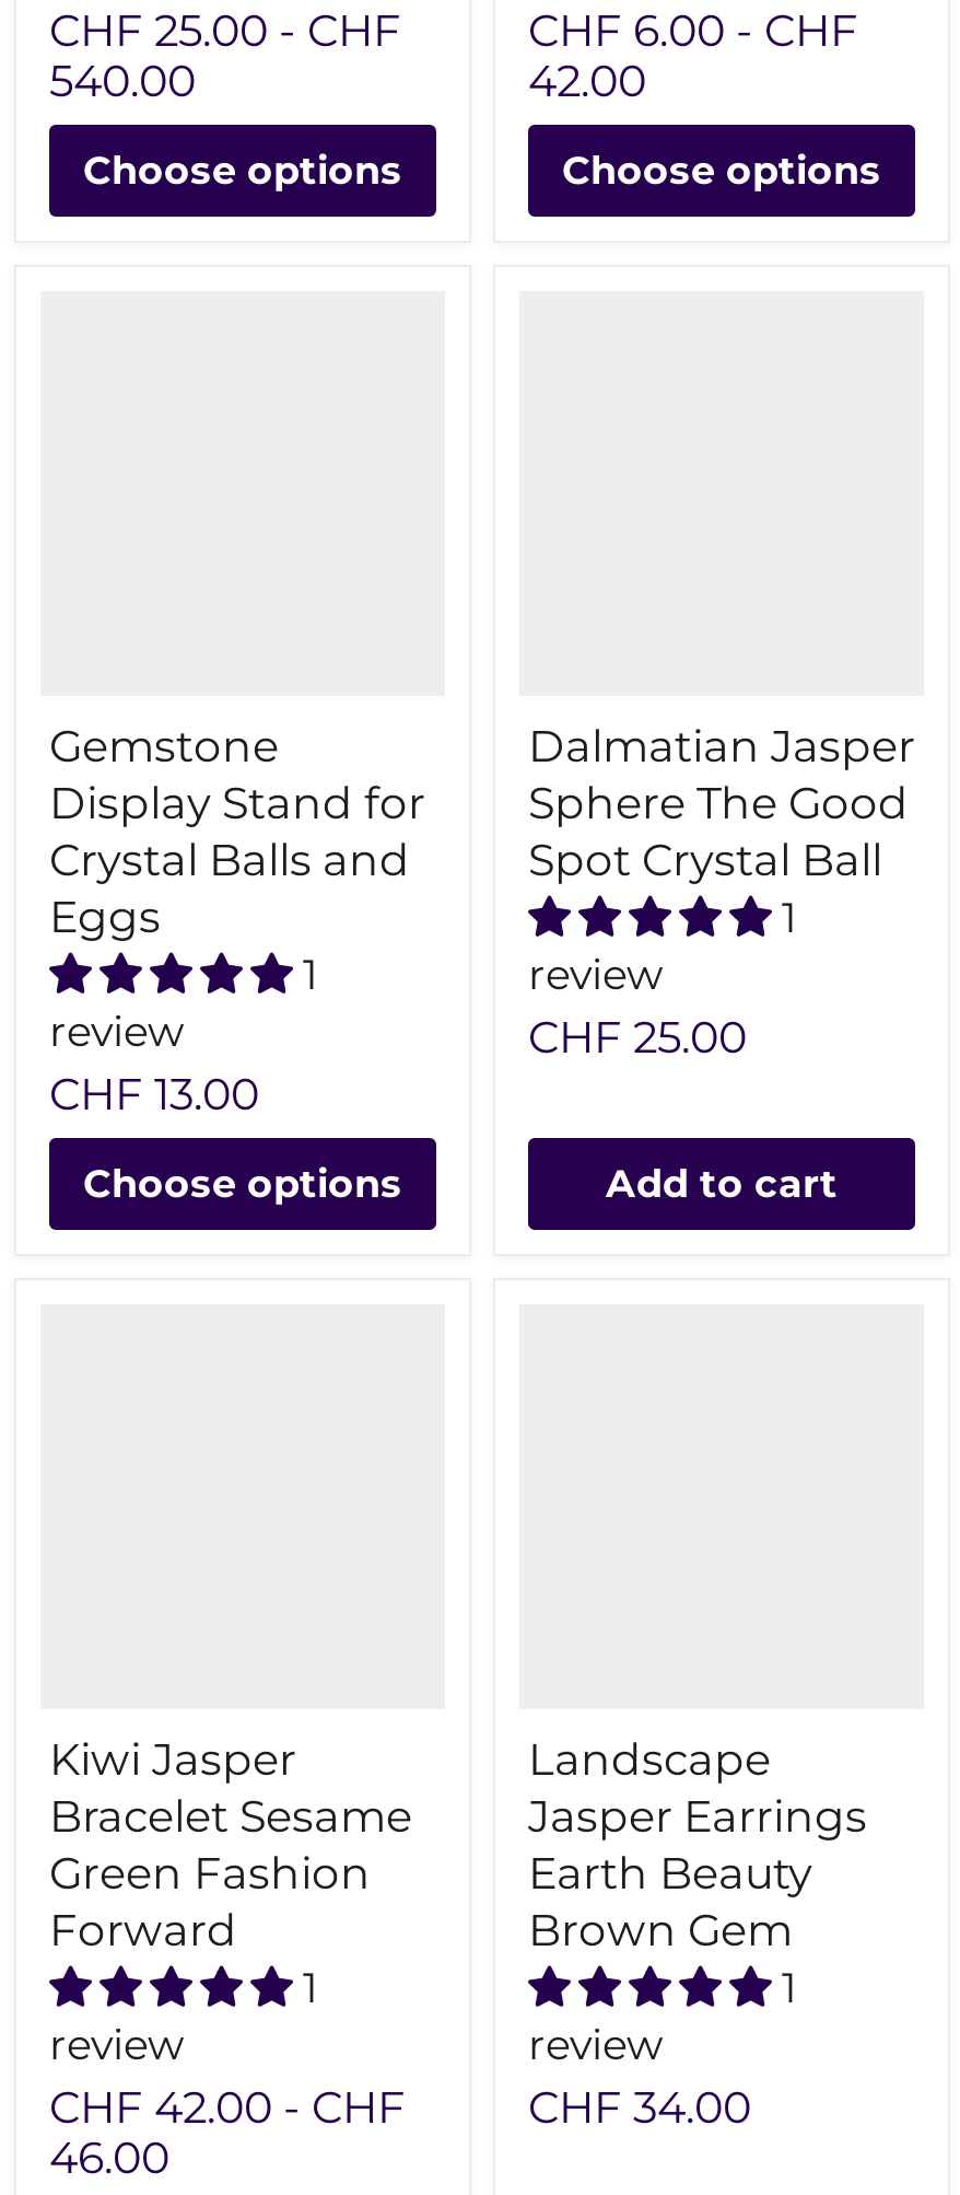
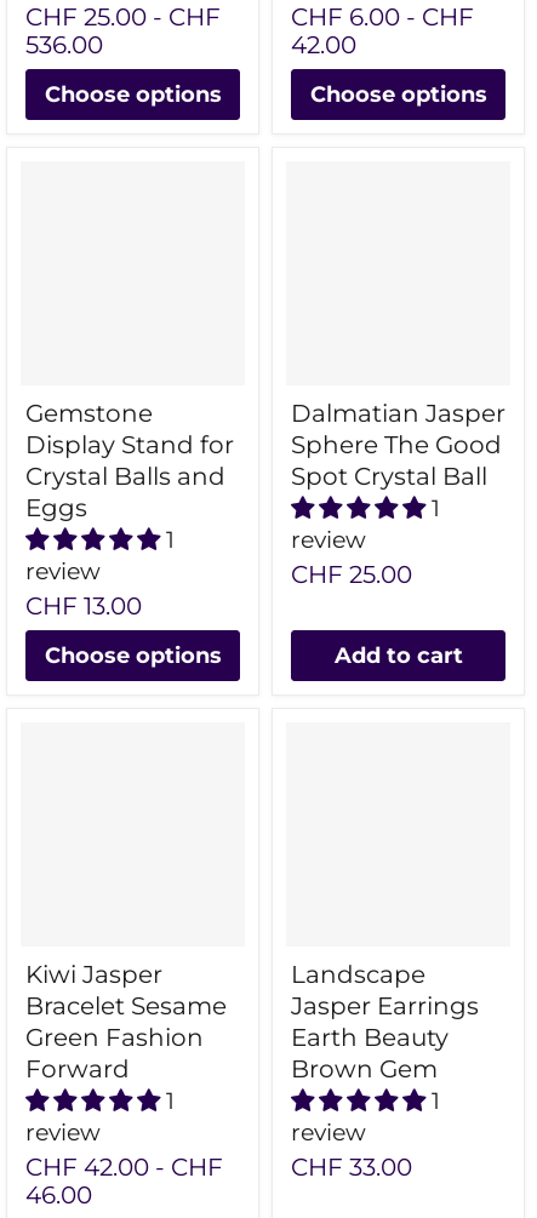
[49,55,196,108] 540.00 -> [25,31,103,60] 536.00
[528,2082,751,2134] CHF 34.00 -> [291,1153,412,1182] CHF 33.00

